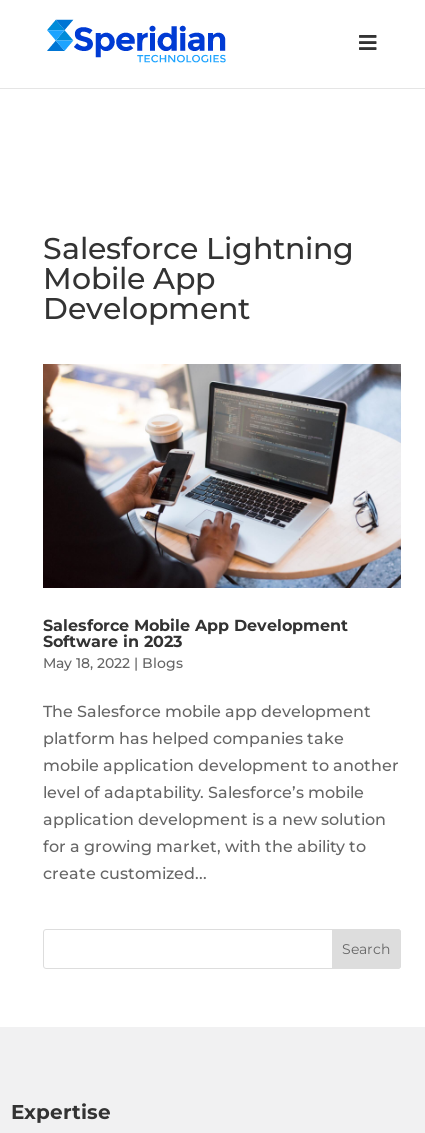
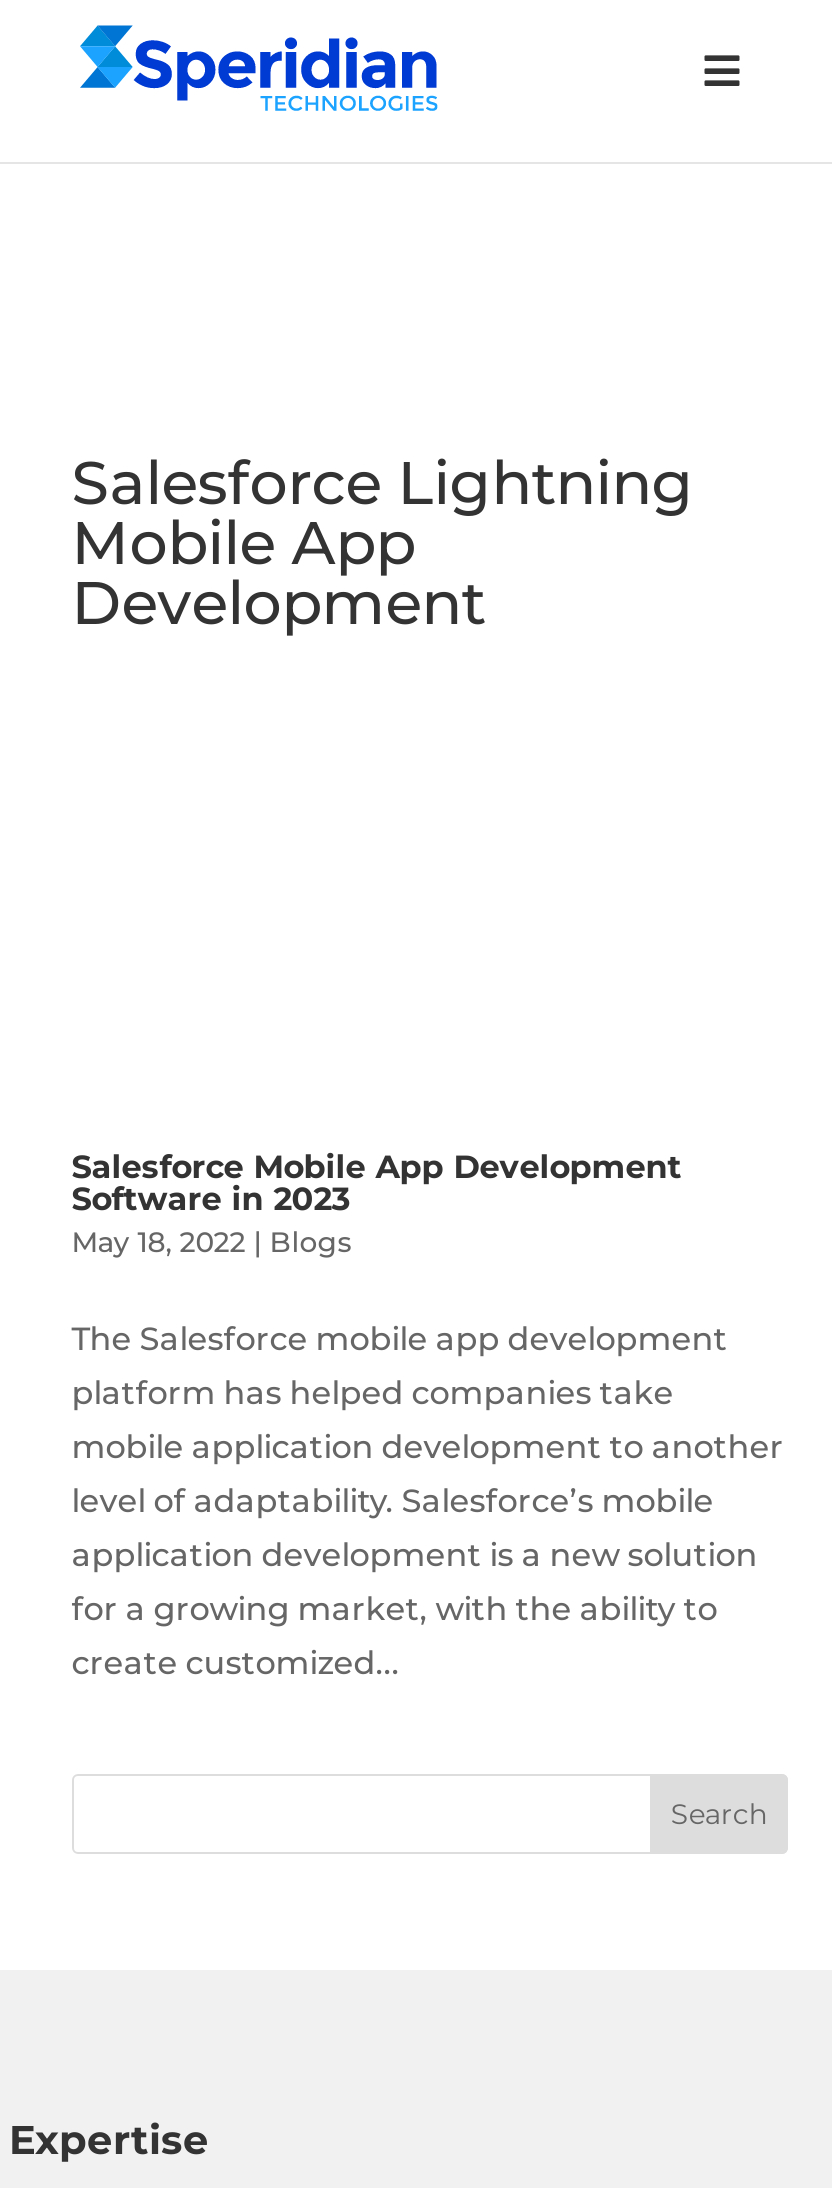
[42,363,402,589] [image] -> none

